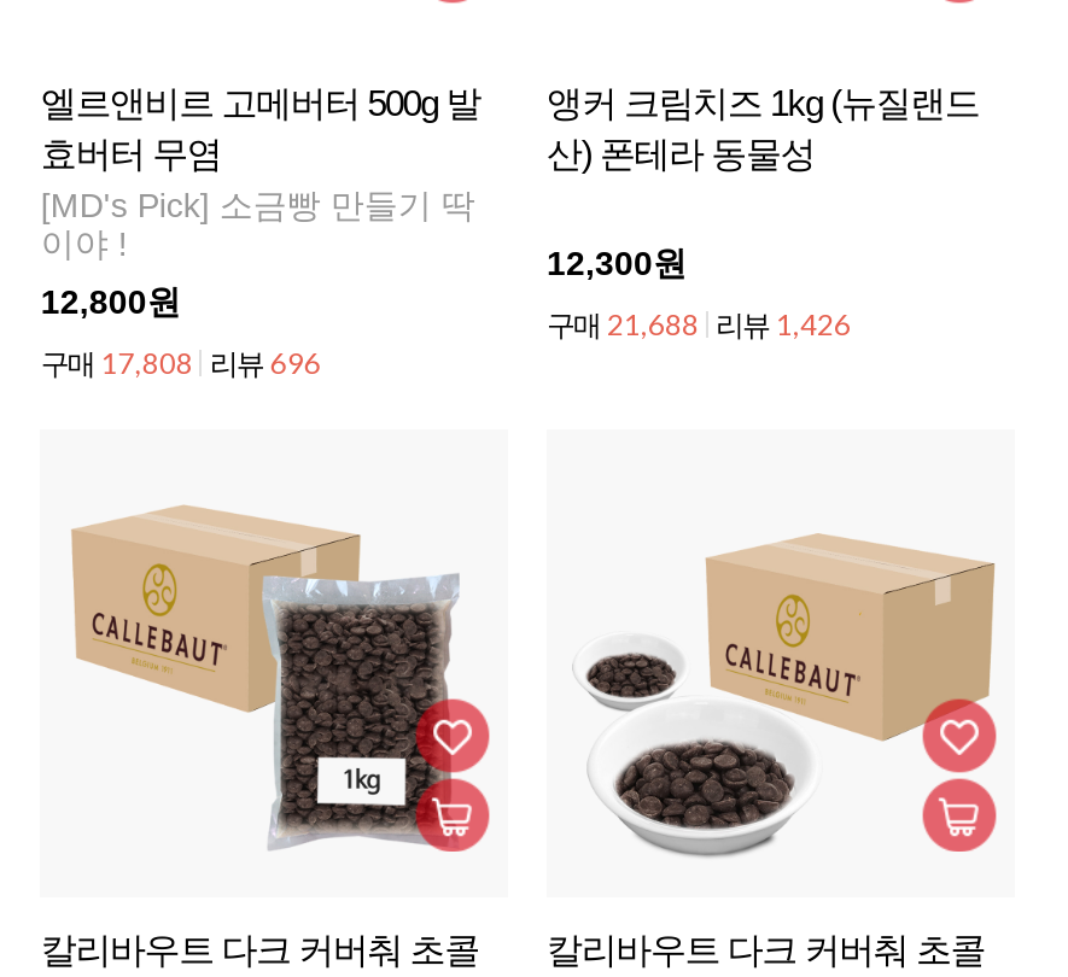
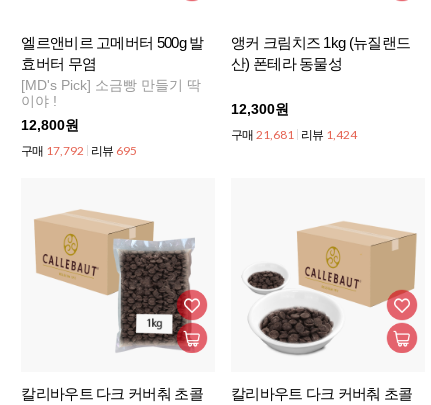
[547,306,851,342] 구매 21,688 리뷰 1,426 -> [231,127,357,142] 구매 21,681 리뷰 1,424
[41,345,321,381] 구매 17,808 리뷰 696 -> [21,143,137,158] 구매 17,792 리뷰 695

